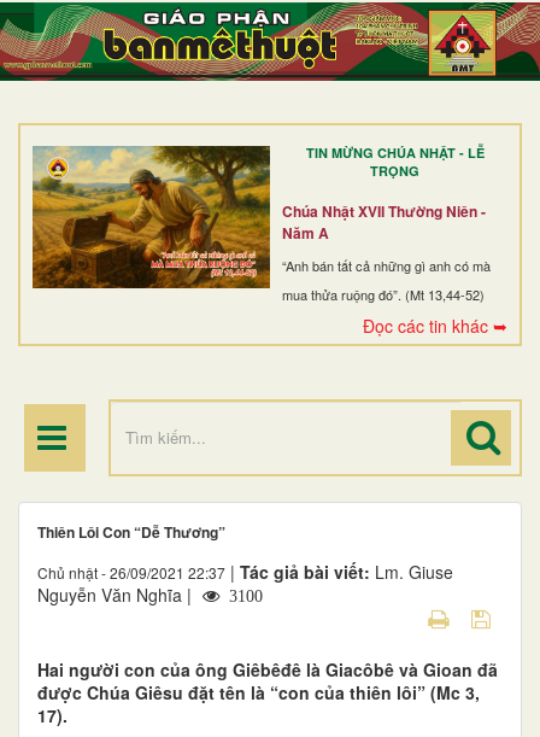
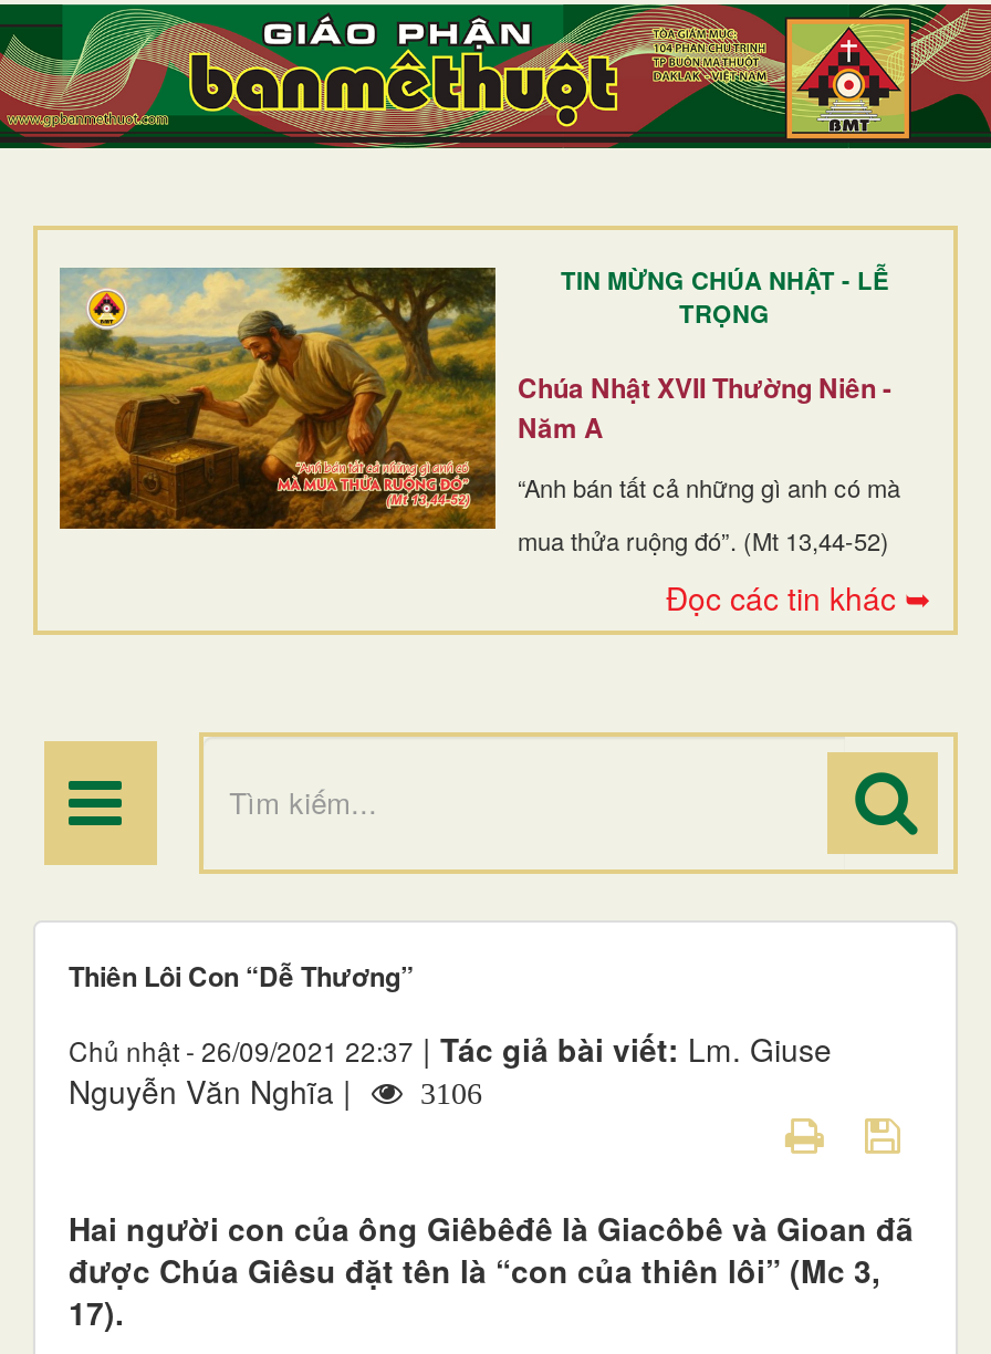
[219,587,263,604] 3100 -> [403,1076,482,1107] 3106

